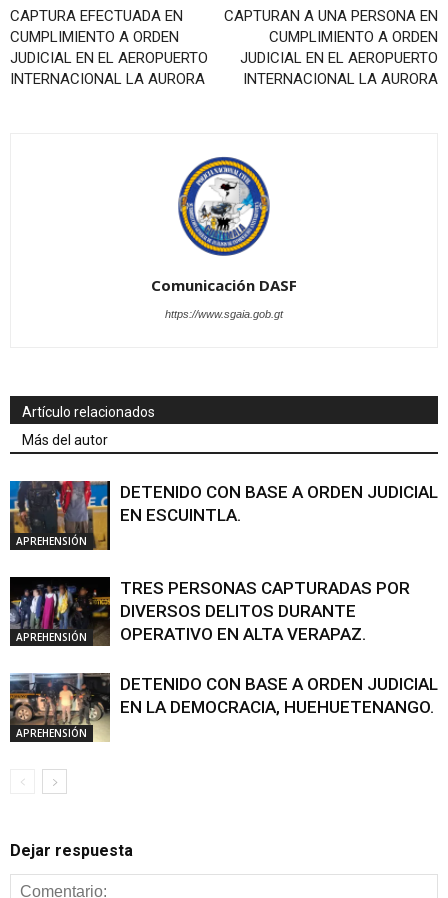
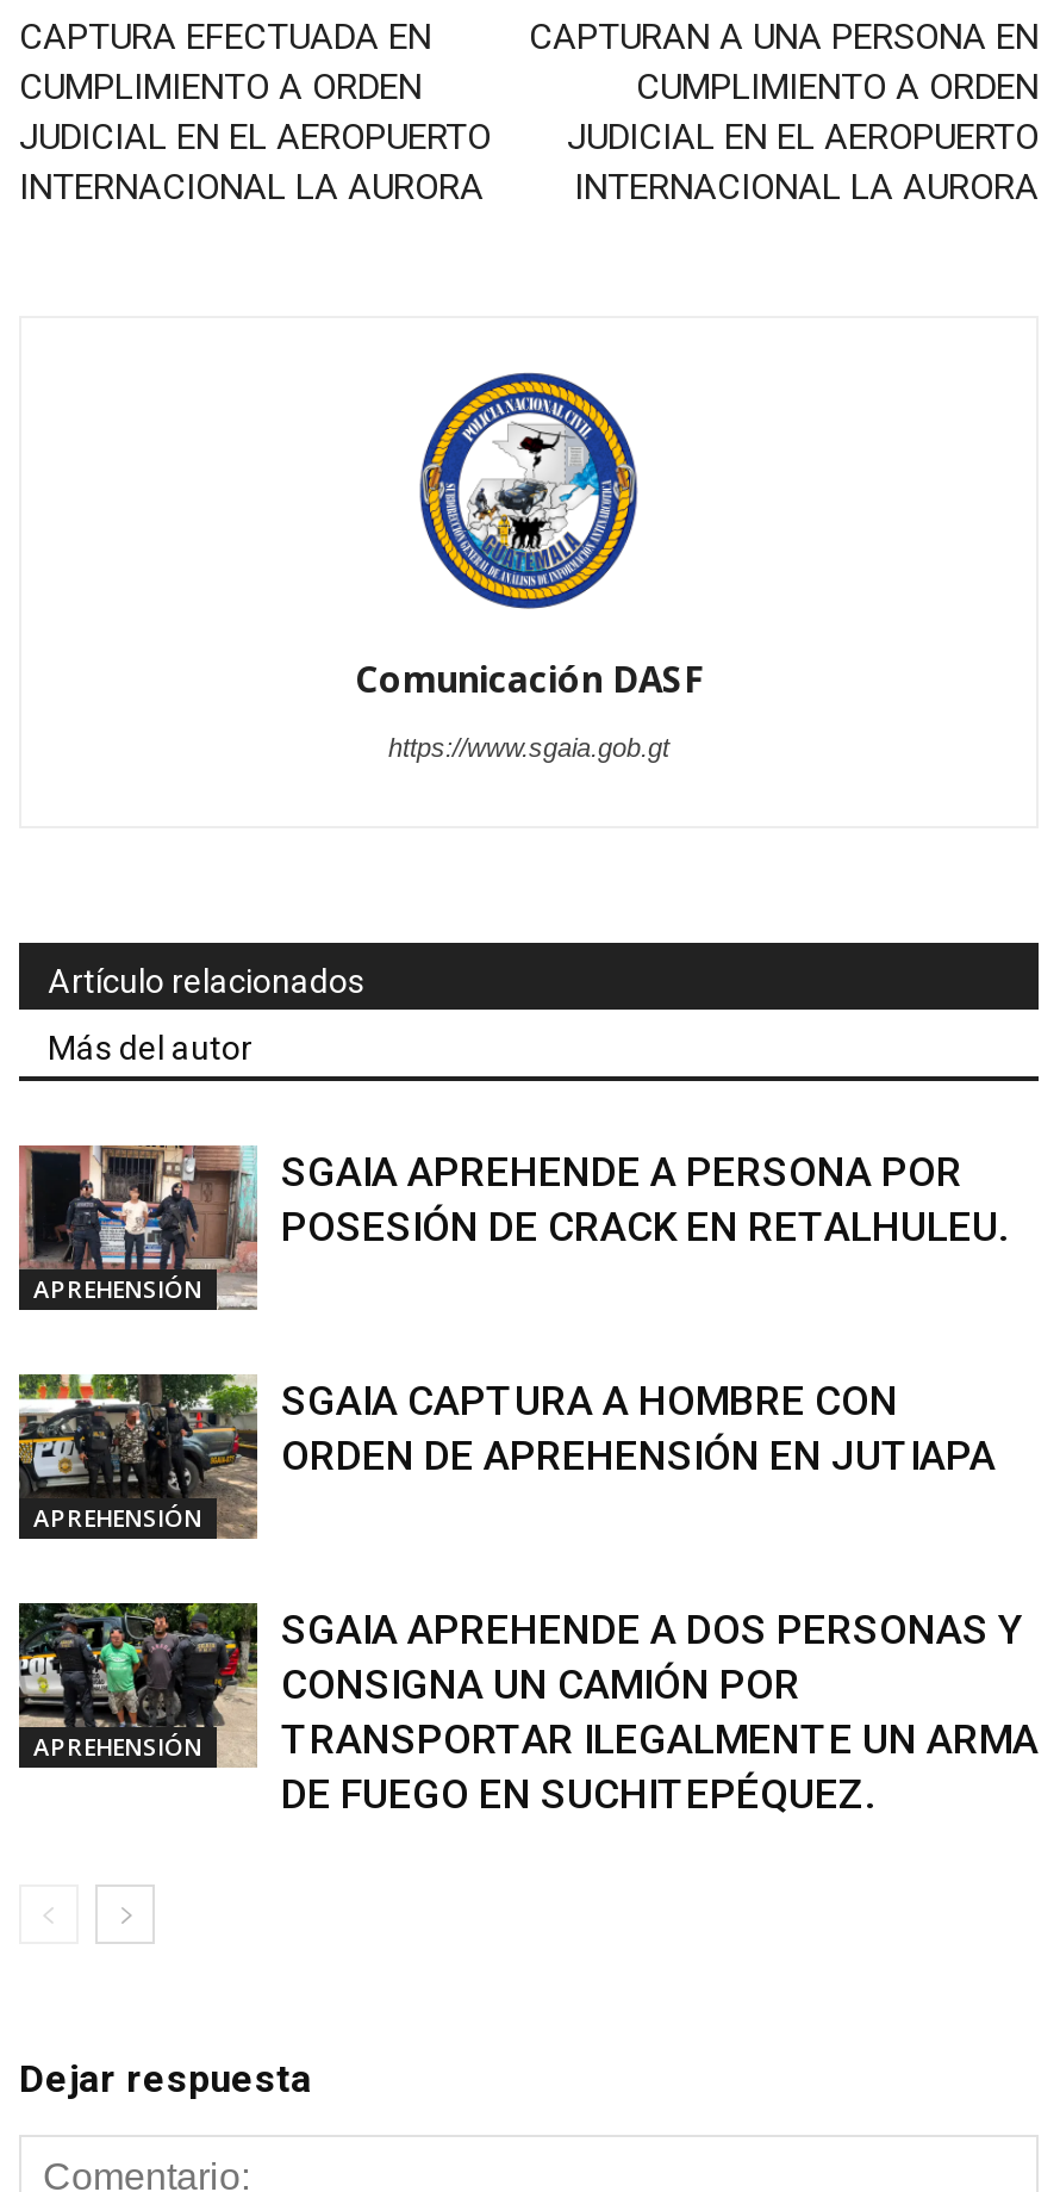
[9,480,438,550] [image] | DETENIDO CON BASE A ORDEN JUDICIAL | EN ESCUINTLA. -> [17,1143,1008,1310] [image] | SGAIA APREHENDE A PERSONA POR | POSESIÓN DE CRACK EN RETALHULEU.
[9,576,410,645] [image] | TRES PERSONAS CAPTURADAS POR | DIVERSOS DELITOS DURANTE | OPERATIVO EN ALTA VERAPAZ. -> [17,1372,996,1539] [image] | SGAIA CAPTURA A HOMBRE CON | ORDEN DE APREHENSIÓN EN JUTIAPA
[9,672,438,727] [image] | DETENIDO CON BASE A ORDEN JUDICIAL | EN LA DEMOCRACIA, HUEHUETENANGO. -> [17,1601,1039,1818] [image] | SGAIA APREHENDE A DOS PERSONAS Y | CONSIGNA UN CAMIÓN POR | TRANSPORTAR ILEGALMENTE UN ARMA | DE FUEGO EN SUCHITEPÉQUEZ.

